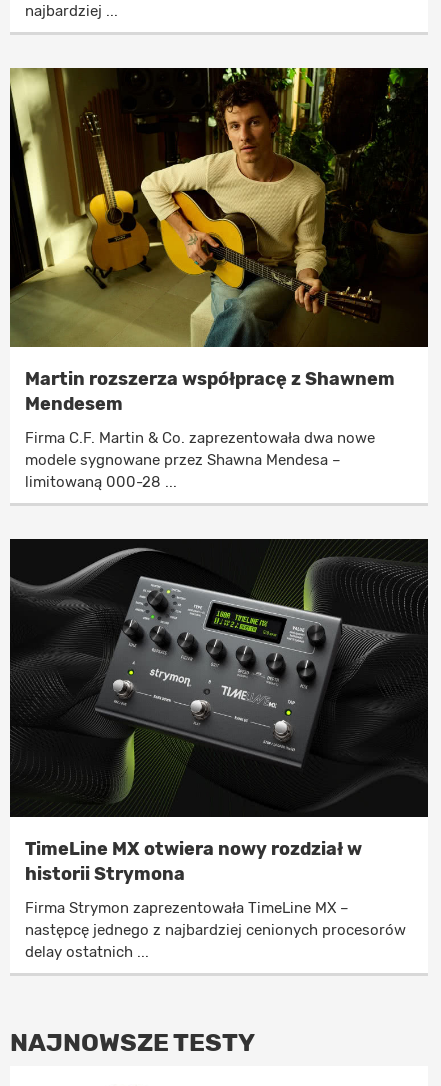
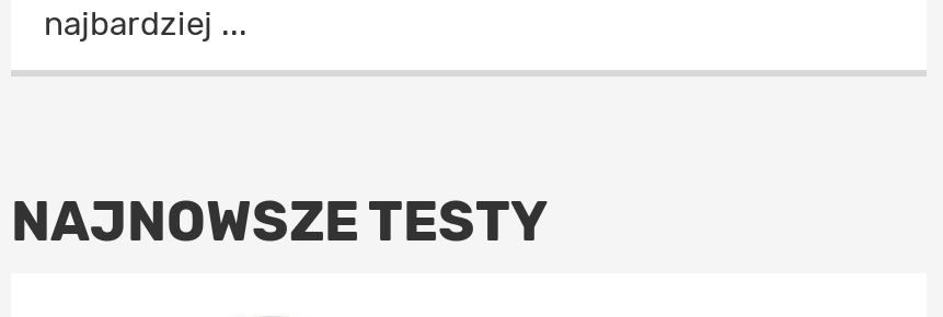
[9,67,429,491] [image] | Martin rozszerza współpracę z Shawnem | Mendesem | Firma C.F. Martin & Co. zaprezentowała dwa nowe | modele sygnowane przez Shawna Mendesa – | limitowaną 000-28 ... -> none
[9,538,429,961] [image] | TimeLine MX otwiera nowy rozdział w | historii Strymona | Firma Strymon zaprezentowała TimeLine MX – | następcę jednego z najbardziej cenionych procesorów | delay ostatnich ... -> none

